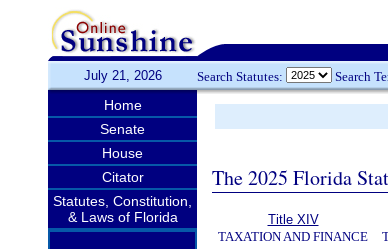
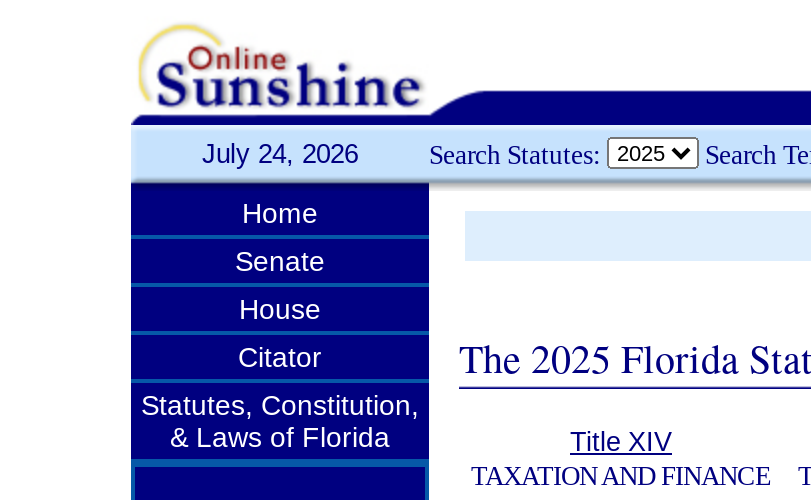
[83,68,161,83] July 21, 2026 -> [202,139,358,169] July 24, 2026

